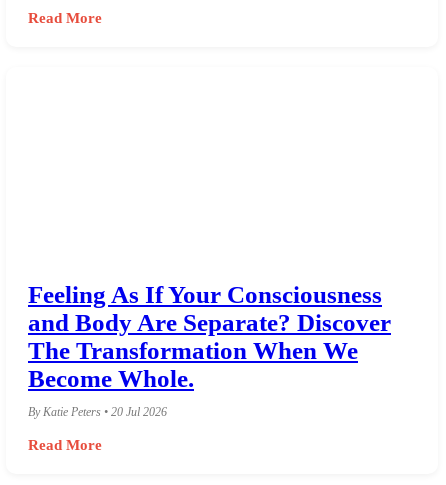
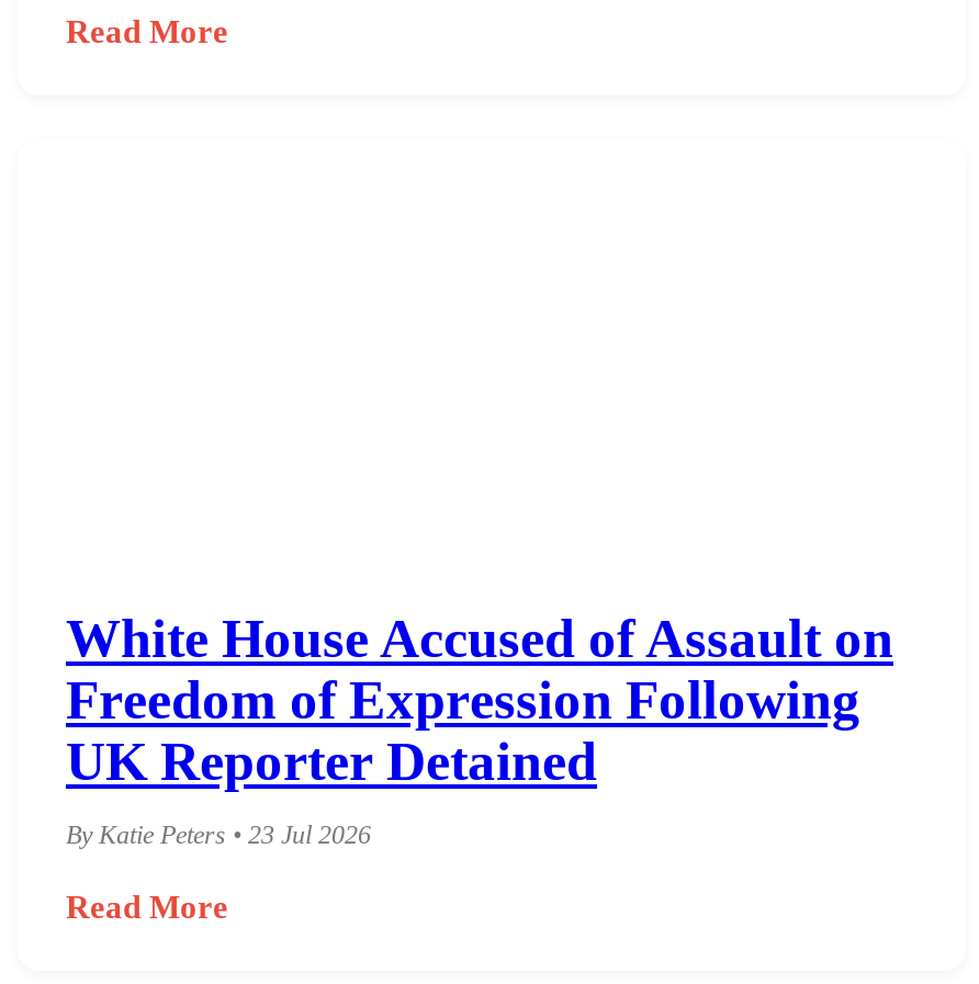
[28,281,391,392] Feeling As If Your Consciousness | and Body Are Separate? Discover | The Transformation When We | Become Whole. -> [66,609,893,792] White House Accused of Assault on | Freedom of Expression Following | UK Reporter Detained
[28,405,167,419] By Katie Peters • 20 Jul 2026 -> [66,820,371,851] By Katie Peters • 23 Jul 2026

